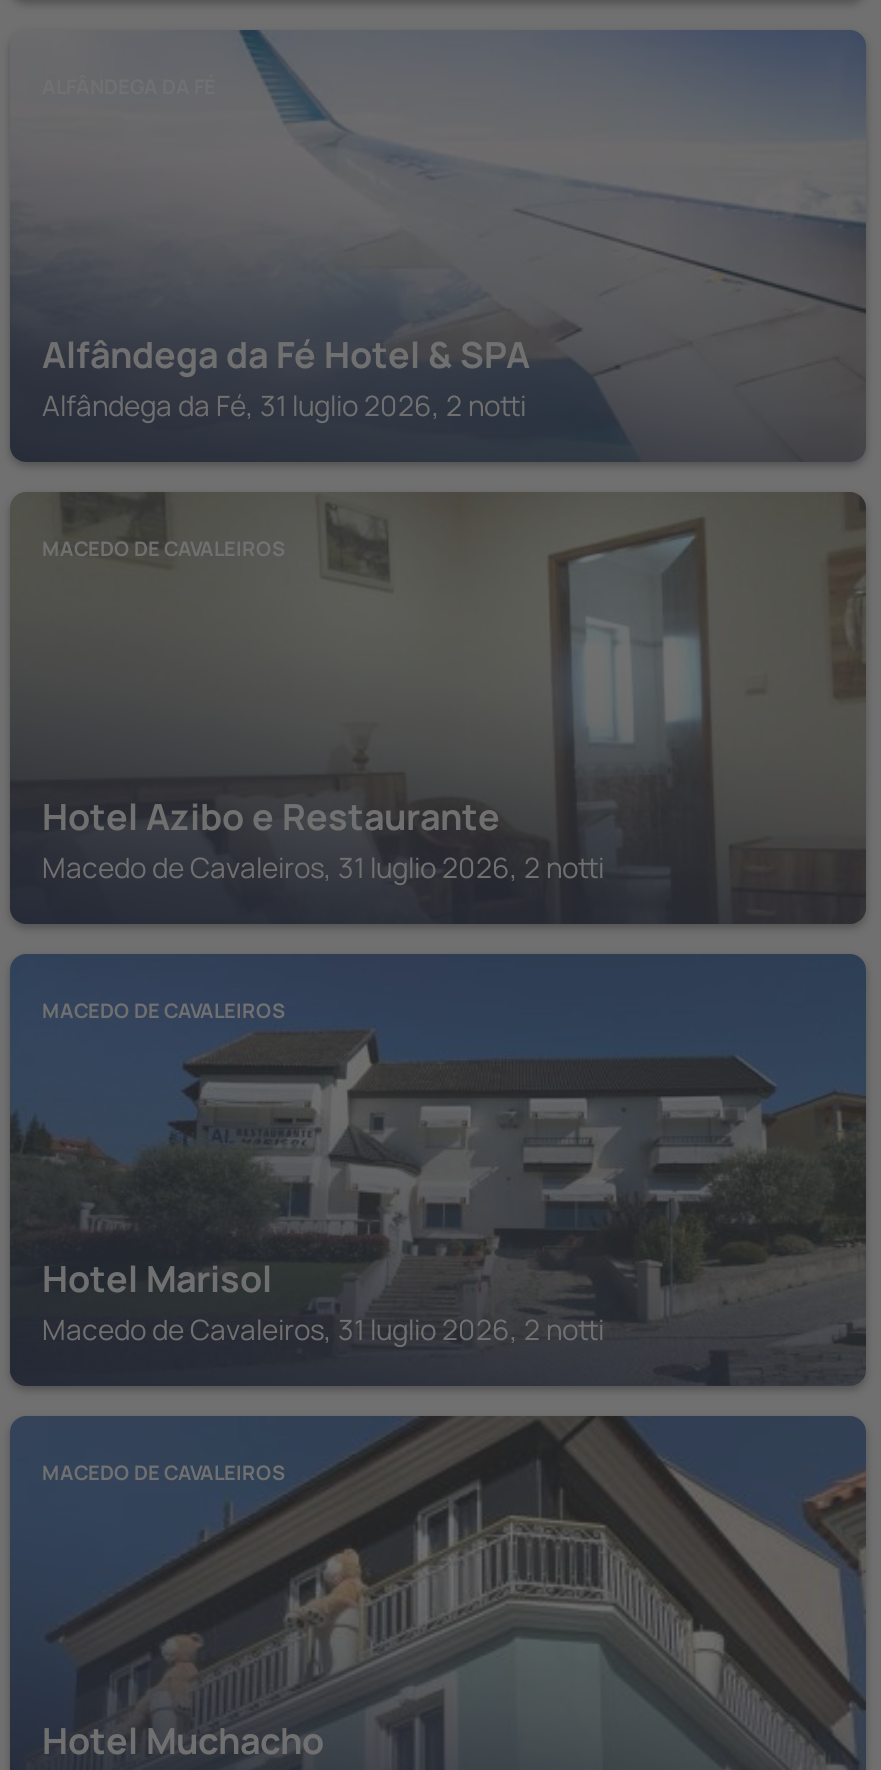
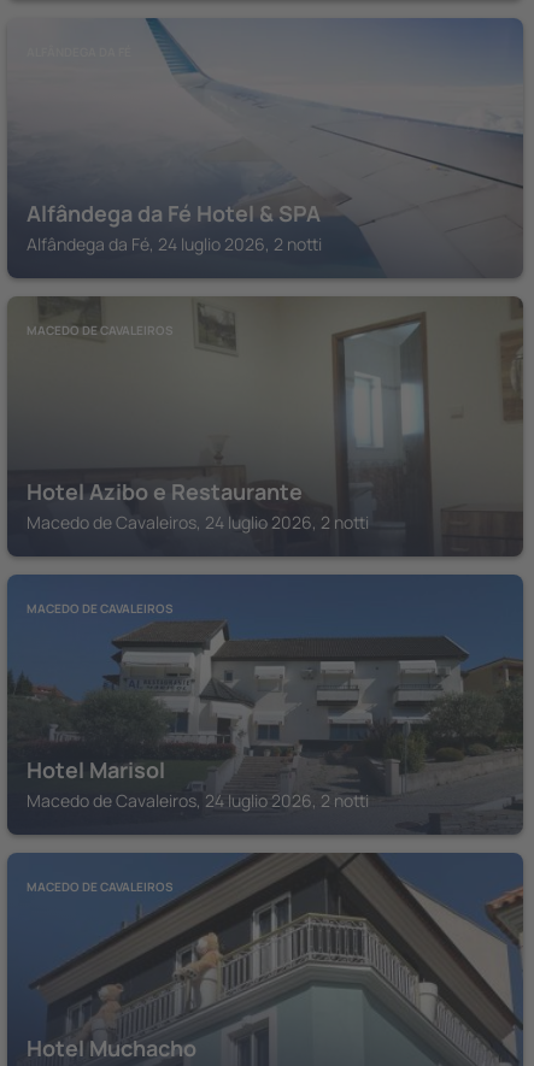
[42,386,526,424] Alfândega da Fé, 31 luglio 2026, 2 notti -> [27,232,322,255] Alfândega da Fé, 24 luglio 2026, 2 notti
[42,848,604,886] Macedo de Cavaleiros, 31 luglio 2026, 2 notti -> [27,511,369,534] Macedo de Cavaleiros, 24 luglio 2026, 2 notti
[42,1310,604,1348] Macedo de Cavaleiros, 31 luglio 2026, 2 notti -> [27,789,369,812] Macedo de Cavaleiros, 24 luglio 2026, 2 notti

